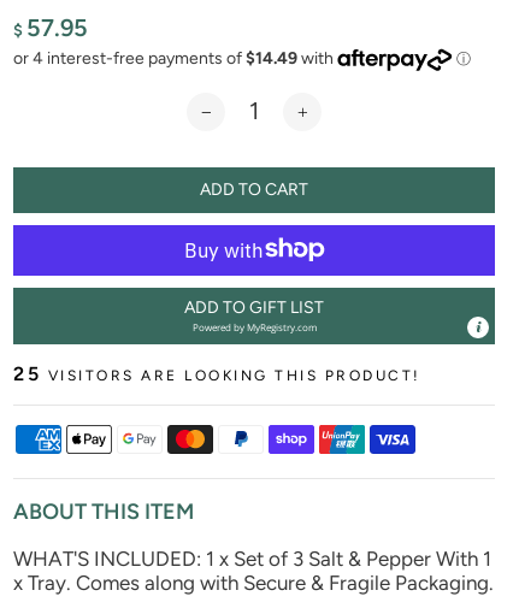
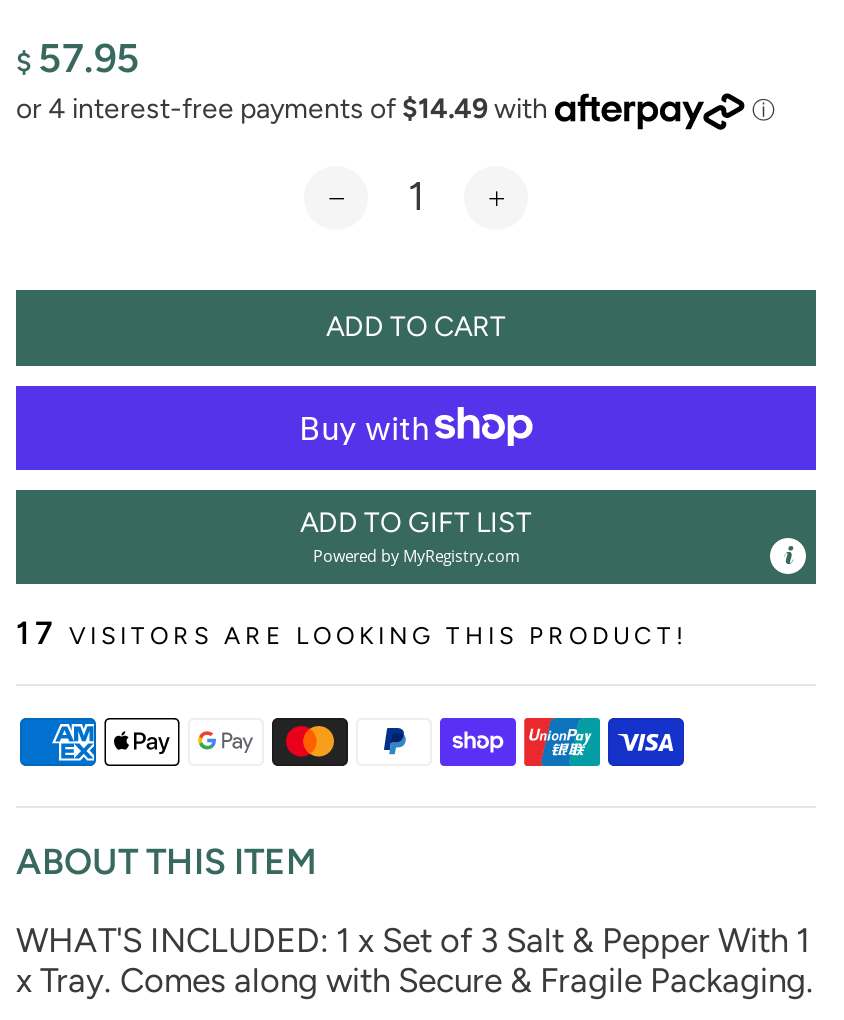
[13,362,421,385] 25 VISITORS ARE LOOKING THIS PRODUCT! -> [16,614,689,652] 17 VISITORS ARE LOOKING THIS PRODUCT!

